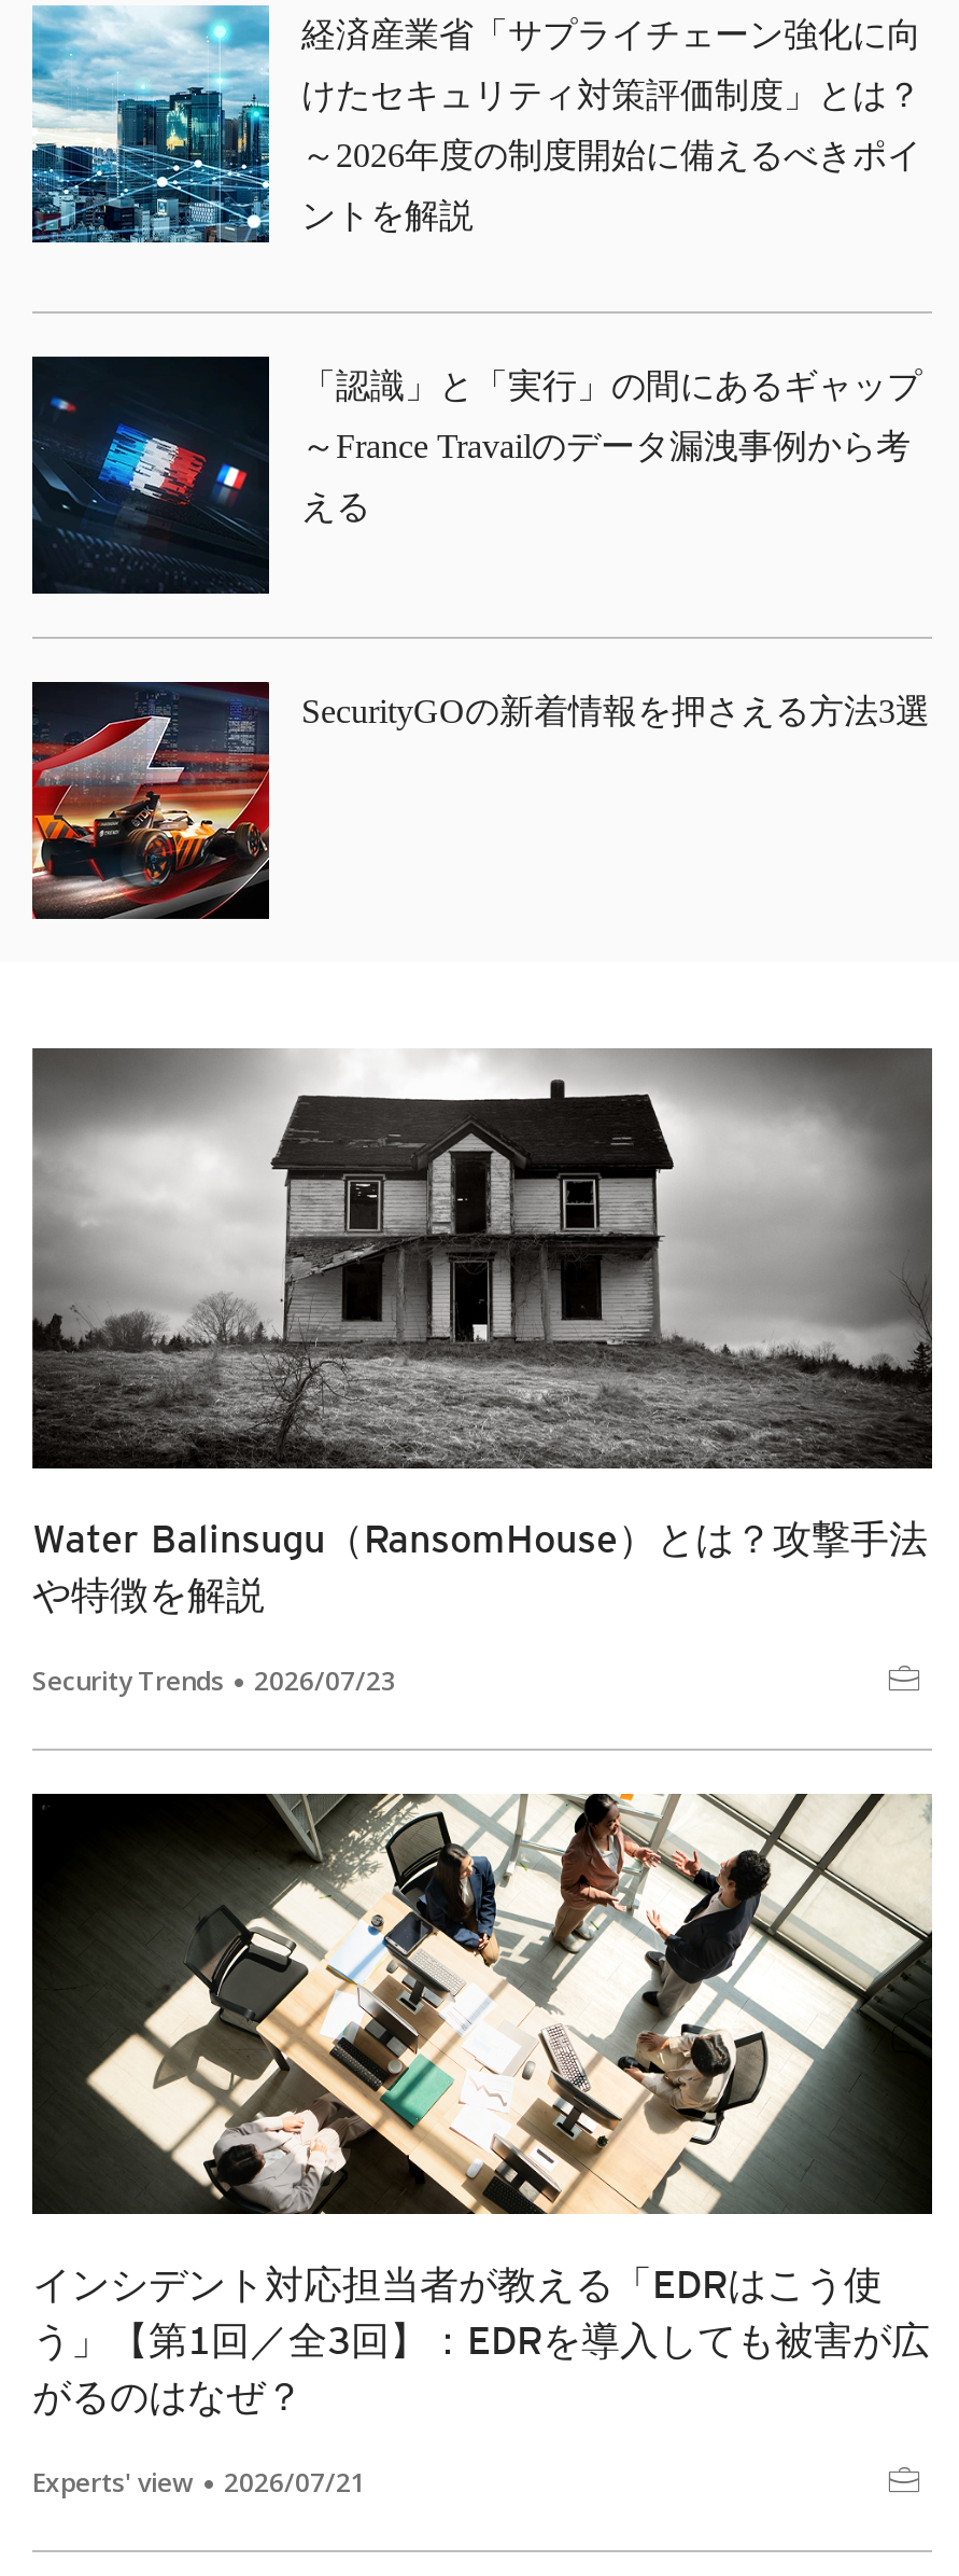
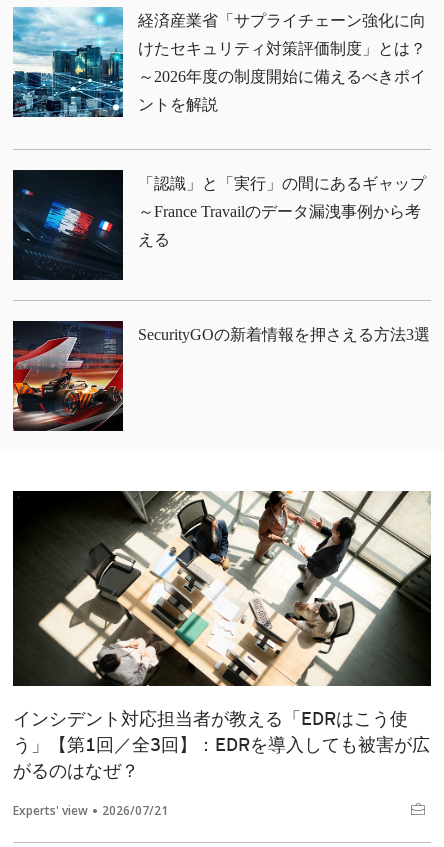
[30,1046,934,1700] [image] | Water Balinsugu（RansomHouse）とは？攻撃手法 | や特徴を解説 | Security Trends | 2026/07/23 -> none

